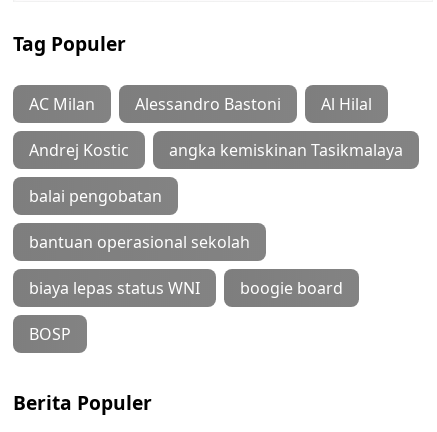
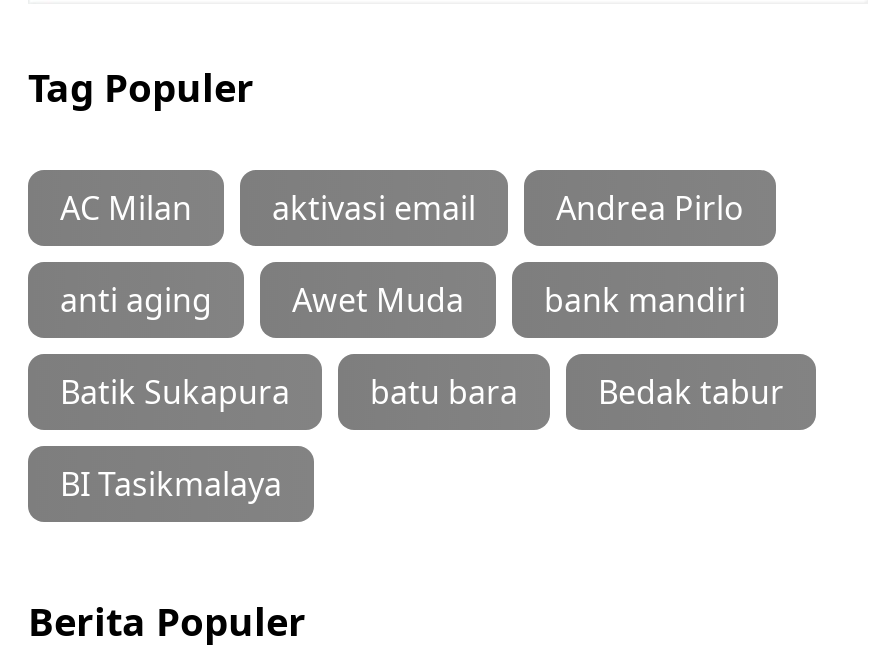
[29,93,403,345] Alessandro Bastoni | Al Hilal | Andrej Kostic | angka kemiskinan Tasikmalaya | balai pengobatan | bantuan operasional sekolah | biaya lepas status WNI | boogie board | BOSP -> [60,186,784,506] aktivasi email | Andrea Pirlo | anti aging | Awet Muda | bank mandiri | Batik Sukapura | batu bara | Bedak tabur | BI Tasikmalaya

